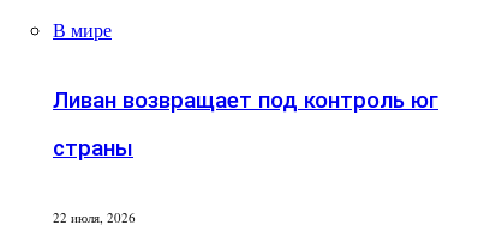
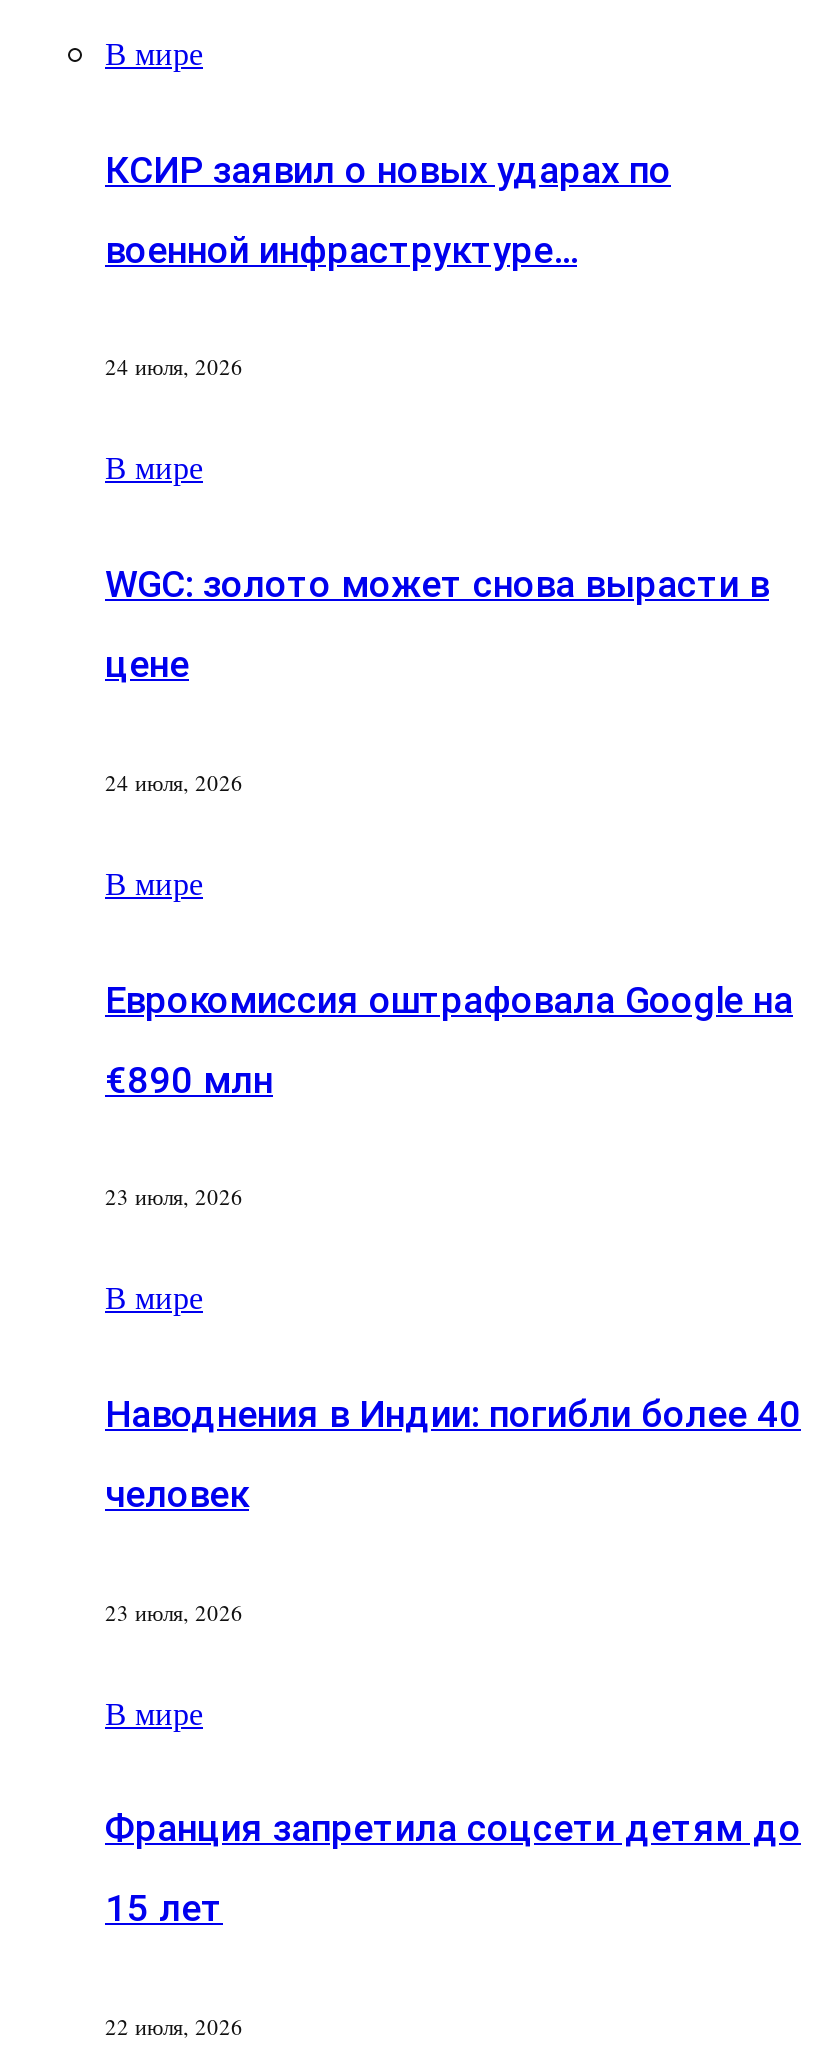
[53,87,438,161] Ливан возвращает под контроль юг | страны -> [105,148,801,1932] КСИР заявил о новых ударах по | военной инфраструктуре… | 24 июля, 2026 | В мире | WGC: золото может снова вырасти в | цене | 24 июля, 2026 | В мире | Еврокомиссия оштрафовала Google на | €890 млн | 23 июля, 2026 | В мире | Наводнения в Индии: погибли более 40 | человек | 23 июля, 2026 | В мире | Франция запретила соцсети детям до | 15 лет

